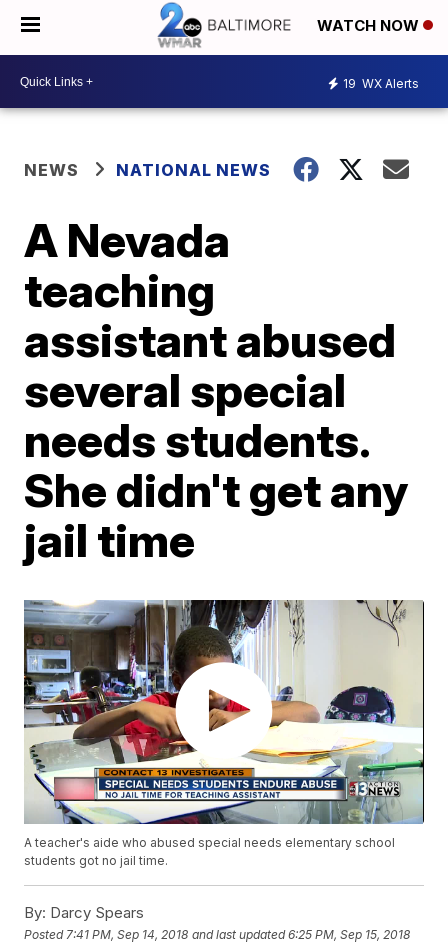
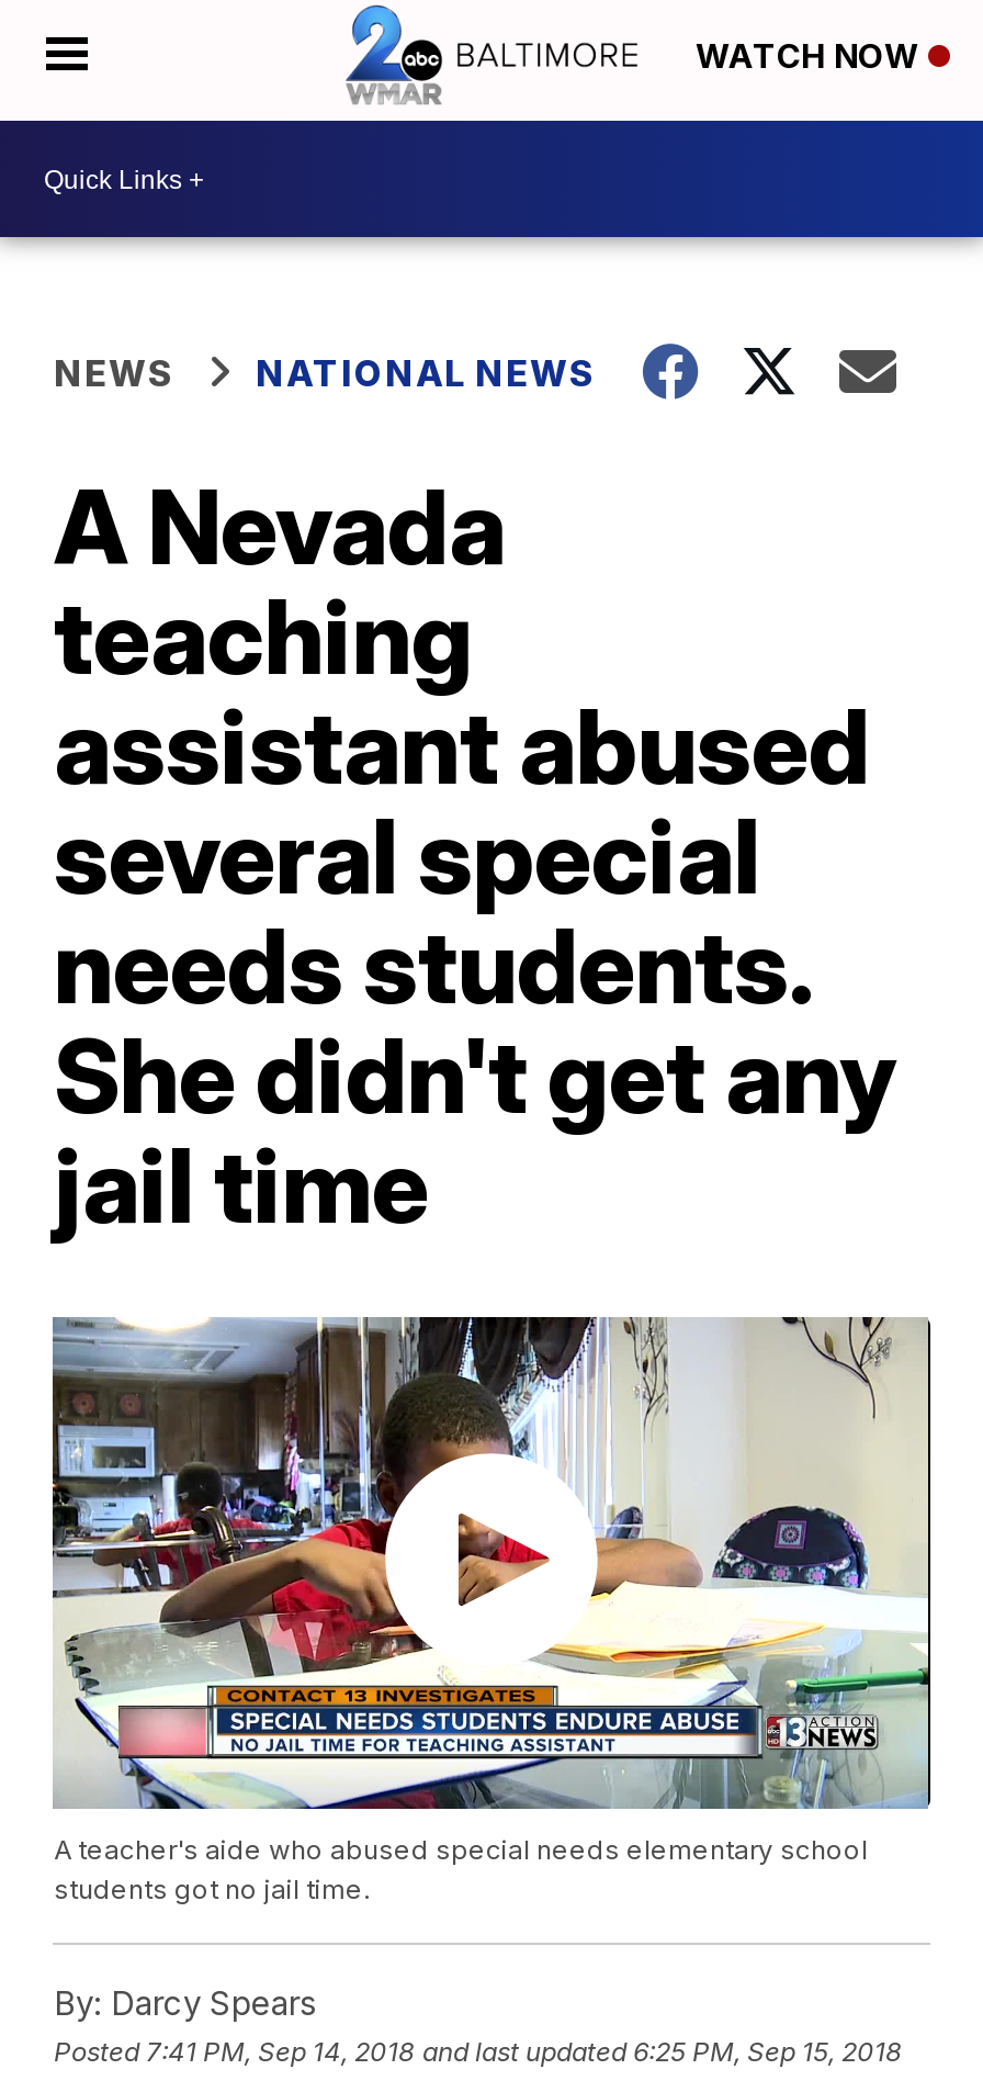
[343,75,419,90] 19 WX Alerts -> none

